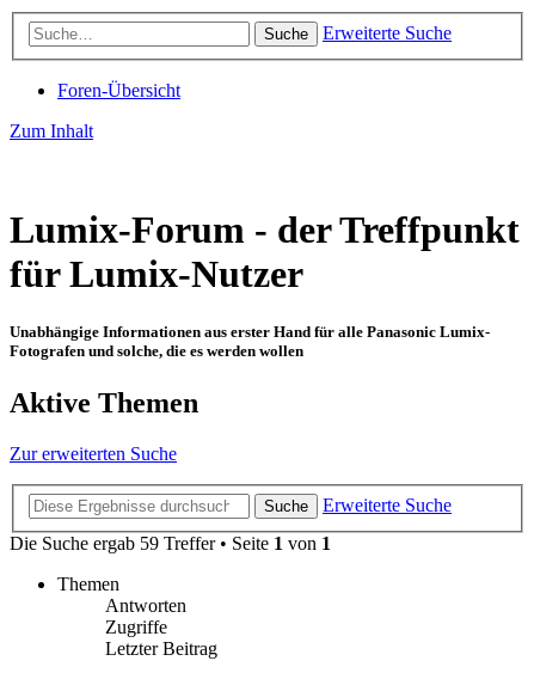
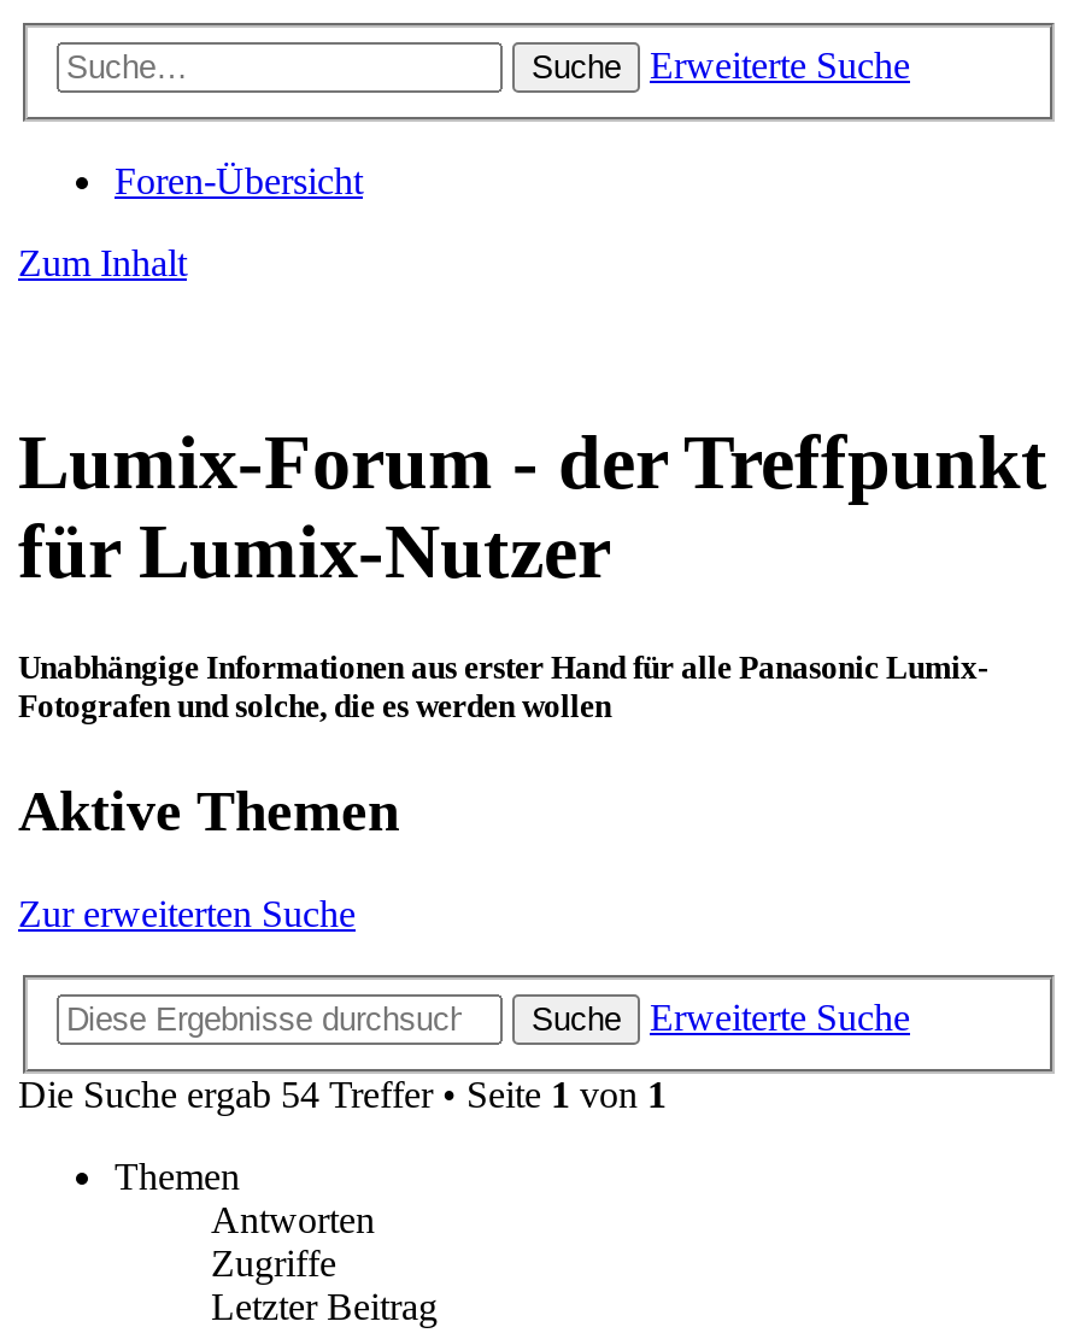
[10,533,331,553] Die Suche ergab 59 Treffer • Seite1von1 -> [18,1074,667,1115] Die Suche ergab 54 Treffer • Seite1von1

